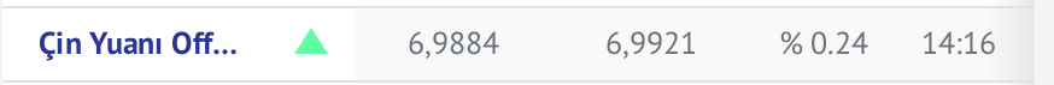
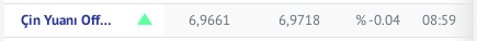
[408,23,499,63] 6,9884 -> [189,11,230,29] 6,9661
[605,23,697,63] 6,9921 -> [279,11,320,29] 6,9718
[779,23,868,63] % 0.24 -> [355,11,400,29] % -0.04
[921,23,996,63] 14:16 -> [422,11,456,29] 08:59

